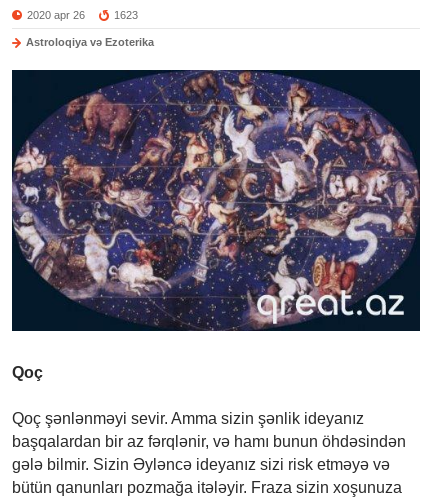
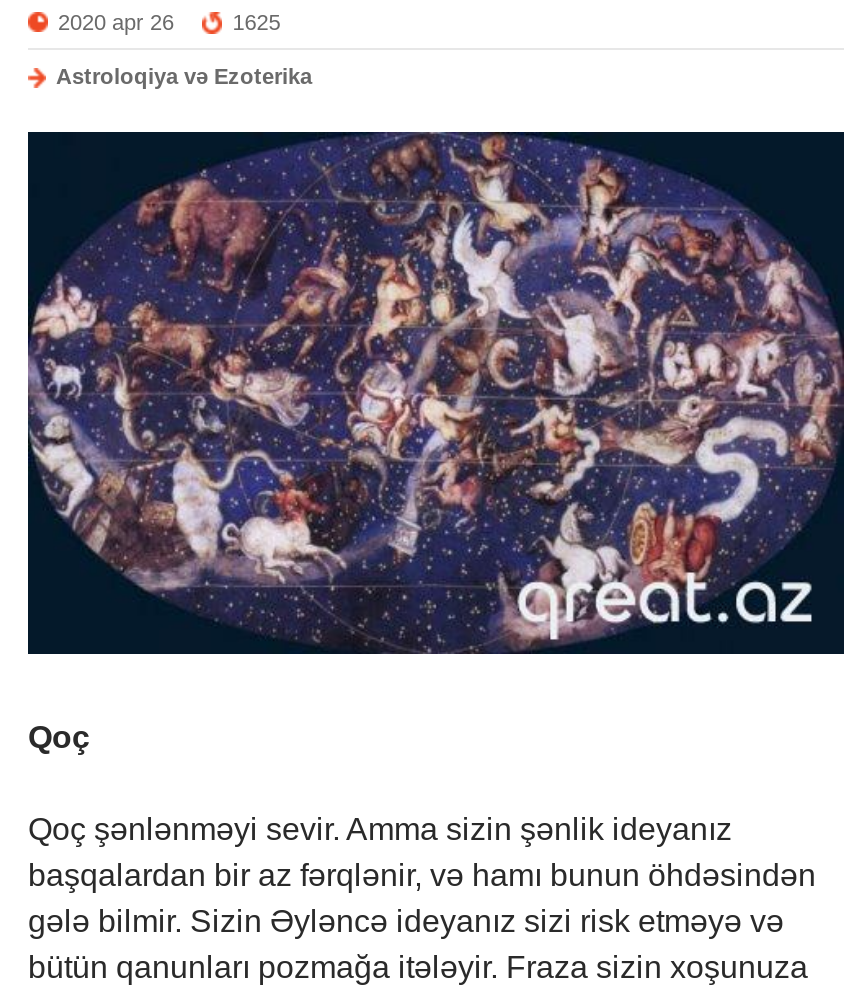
[114,9,138,21] 1623 -> [232,10,280,34] 1625

